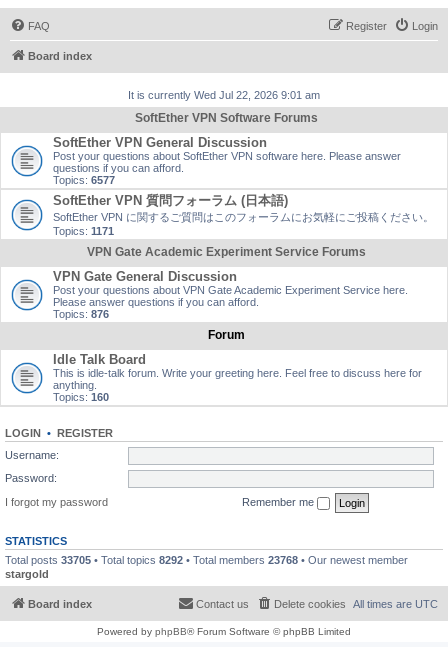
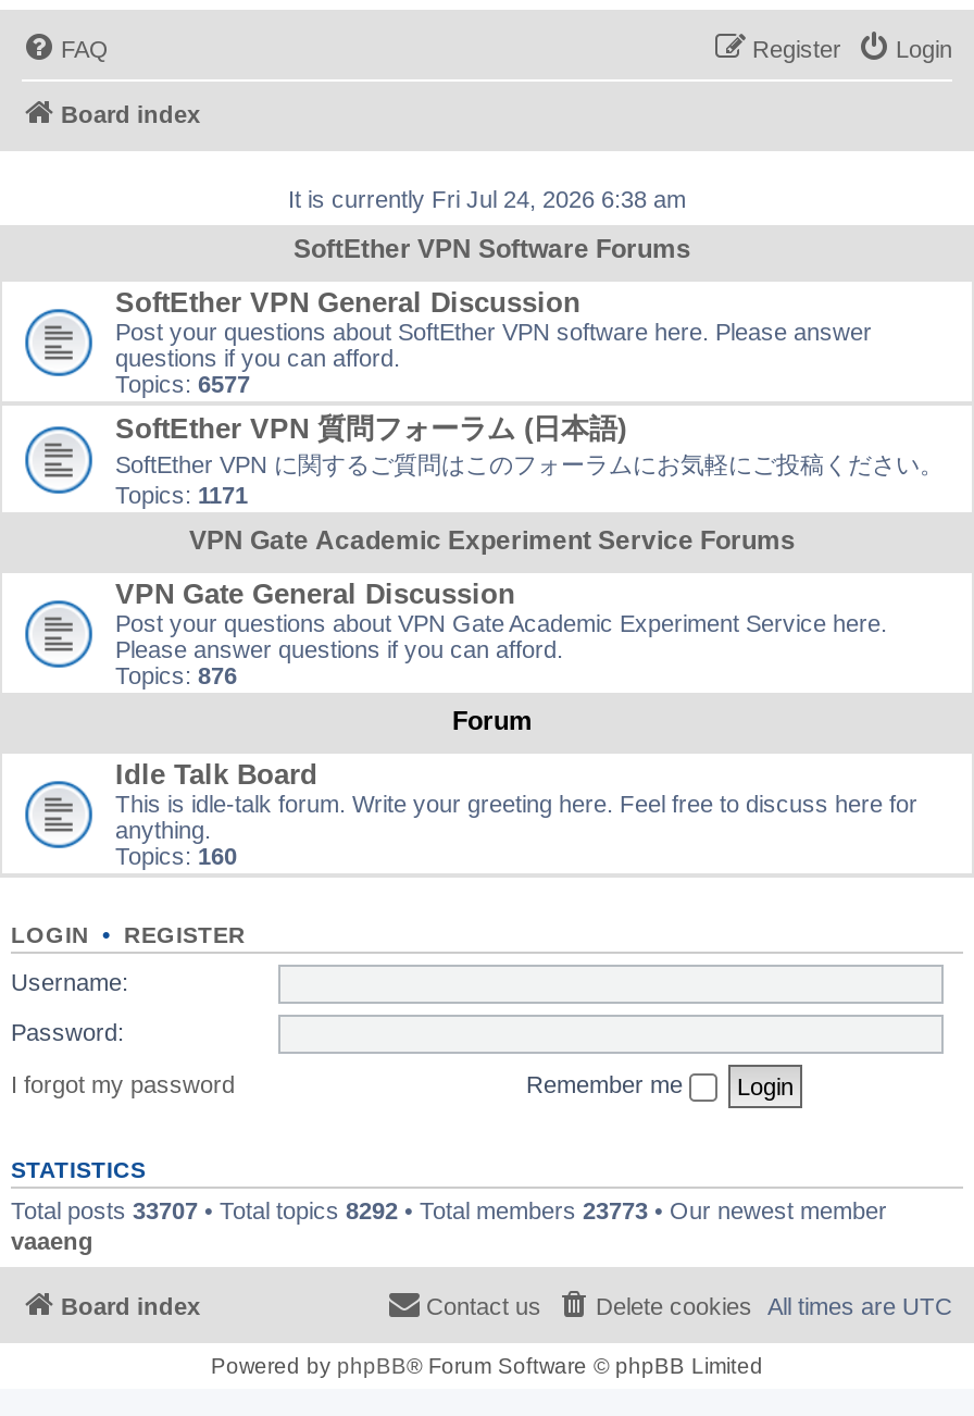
[128,89,320,101] It is currently Wed Jul 22, 2026 9:01 am -> [288,186,686,212] It is currently Fri Jul 24, 2026 6:38 am
[5,553,408,579] Total posts 33705 • Total topics 8292 • Total members 23768 • Our newest member | stargold -> [11,1196,887,1253] Total posts 33707 • Total topics 8292 • Total members 23773 • Our newest member | vaaeng

